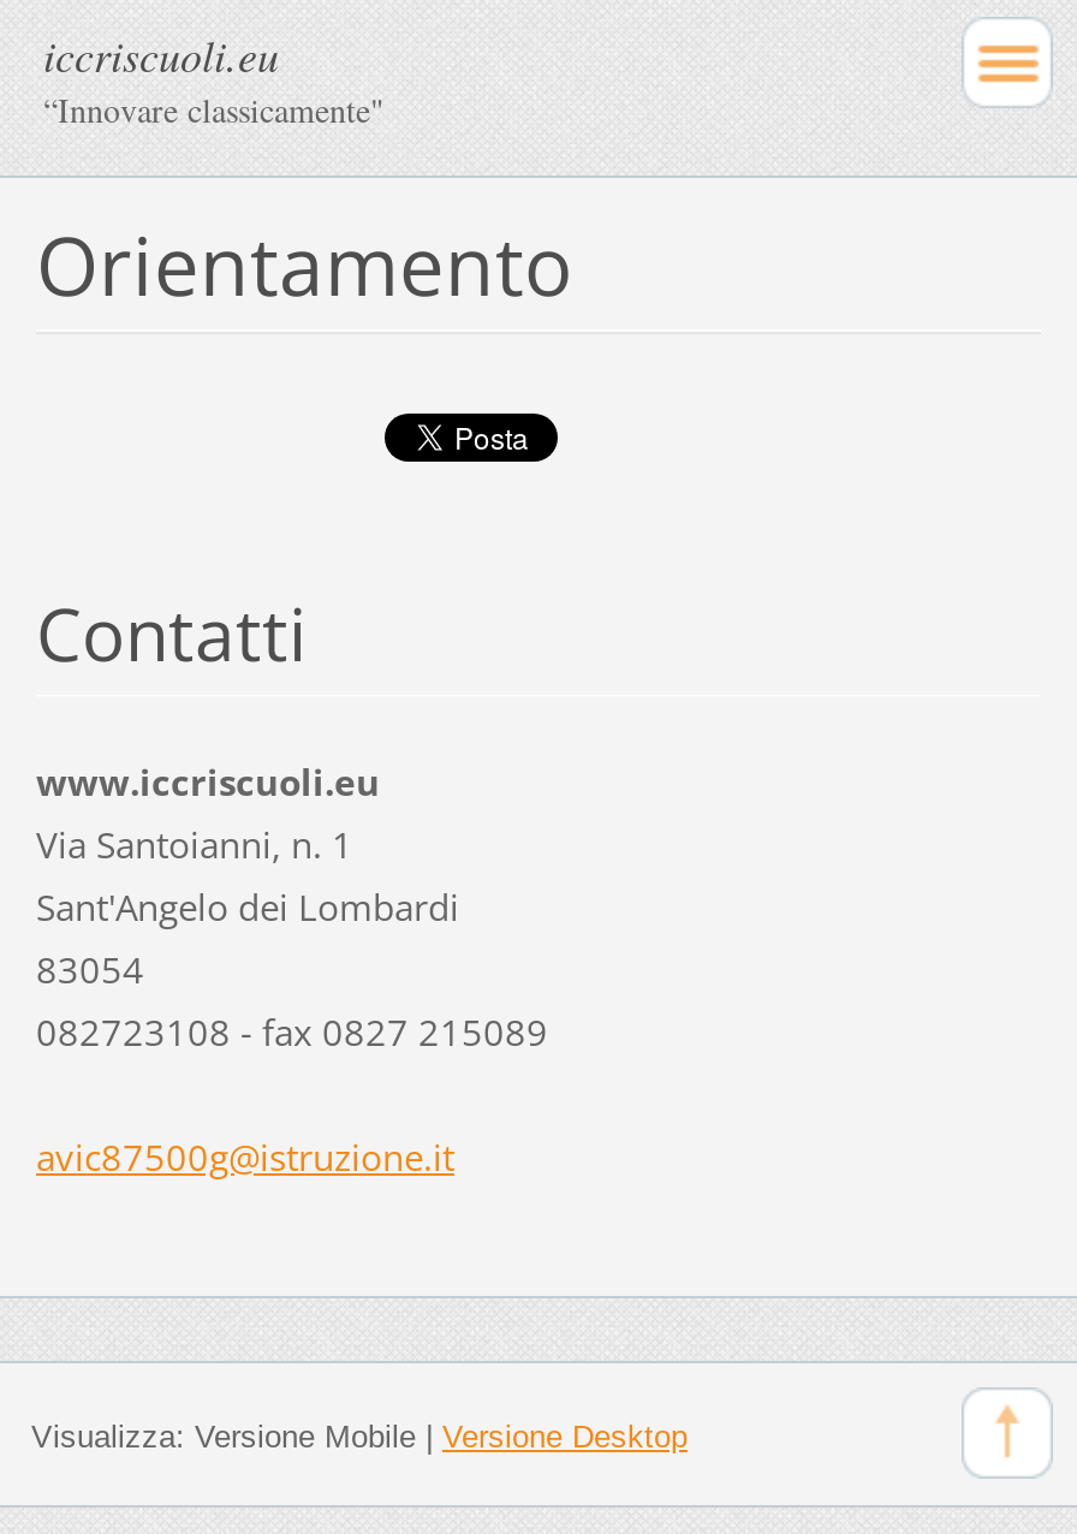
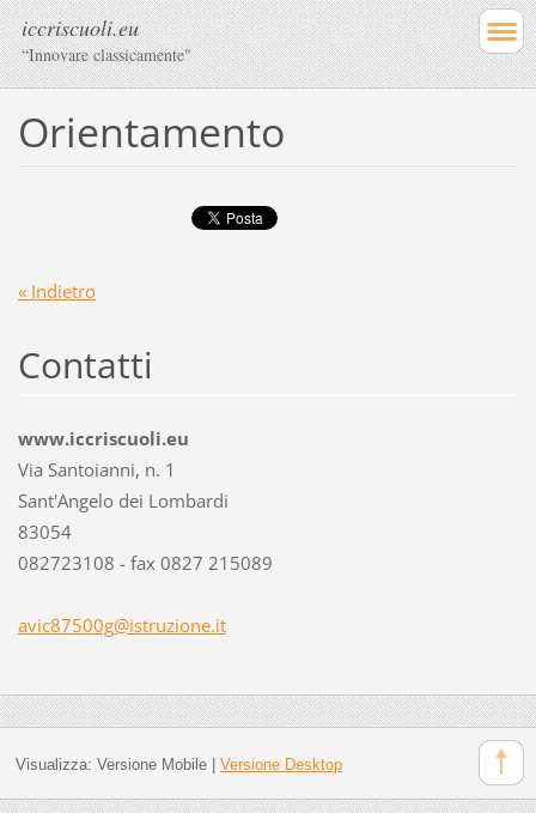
none -> [18,279,96,303] « Indietro

